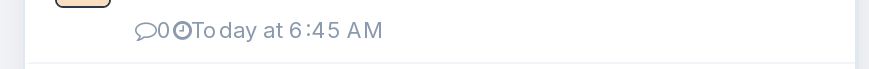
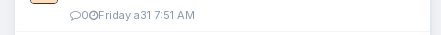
[157,16,383,44] 0 Today at 6:45 AM -> [81,8,195,22] 0 Friday a31 7:51 AM

